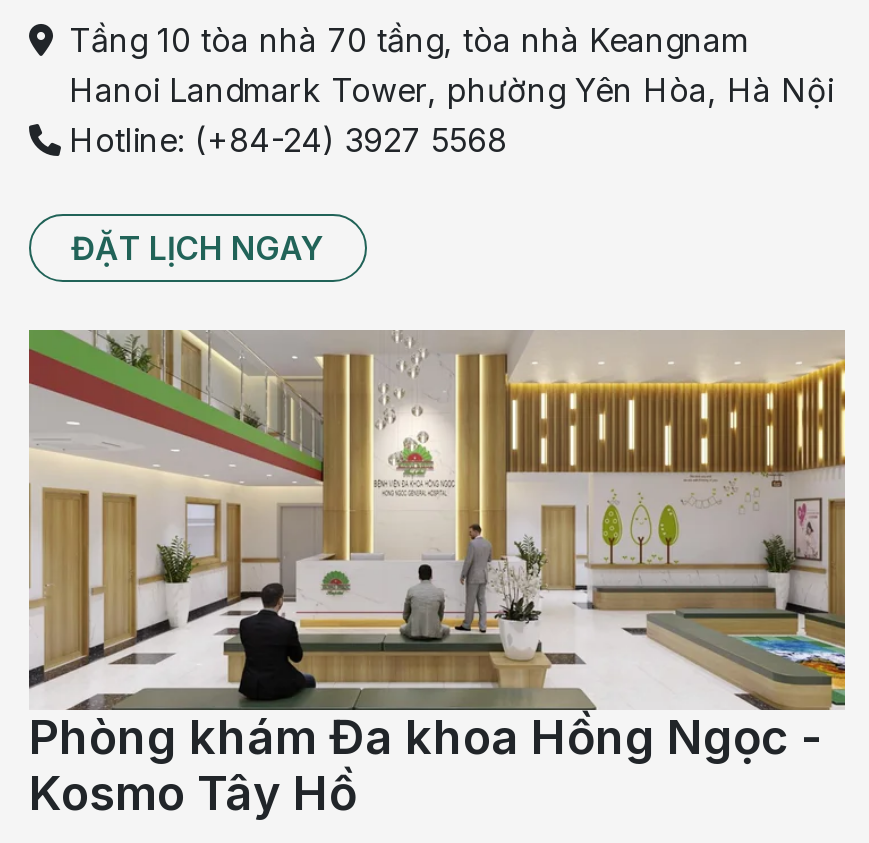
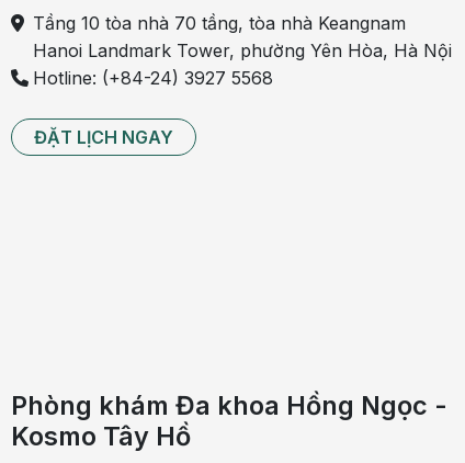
[27,327,847,709] [image] -> none

